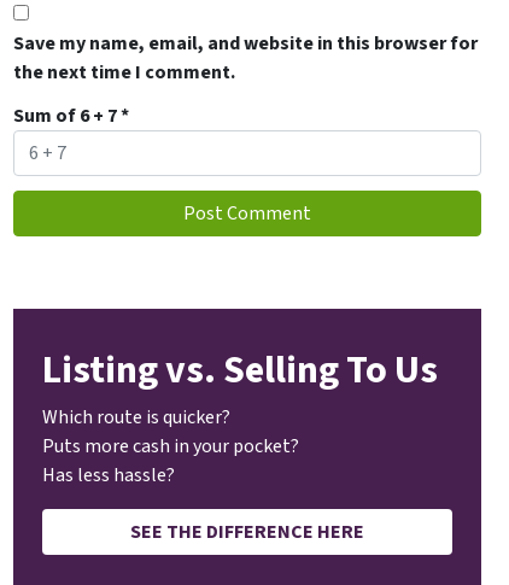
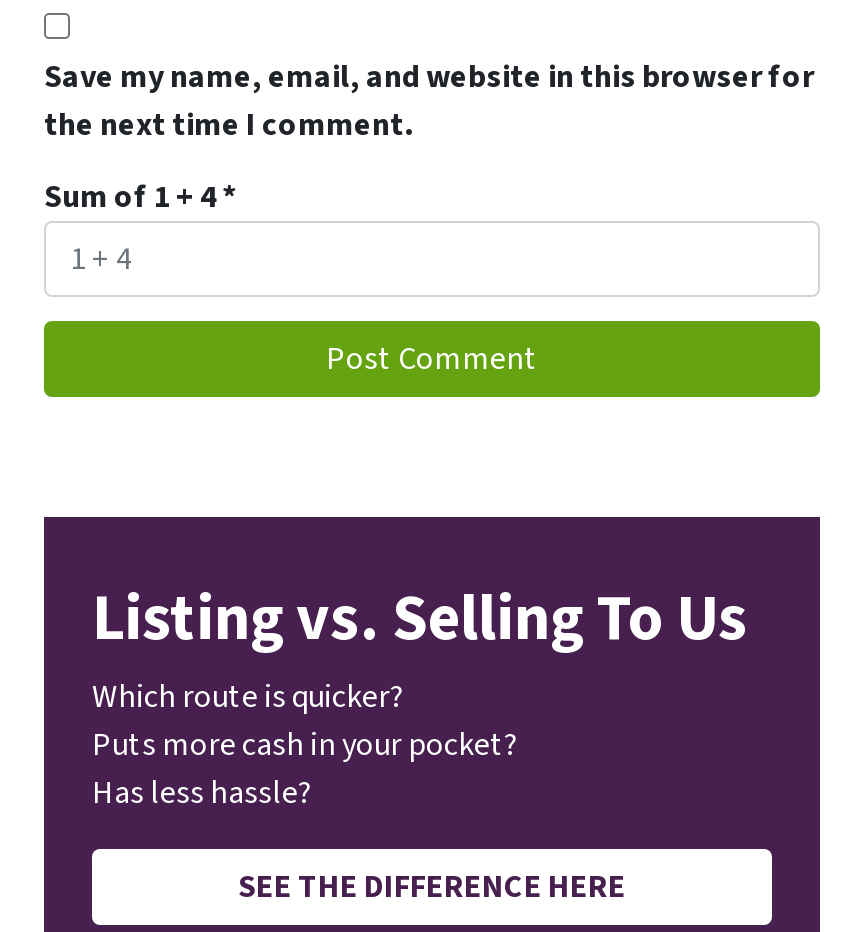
[13,103,129,129] Sum of 6 + 7* -> [44,175,236,219] Sum of 1 + 4*

